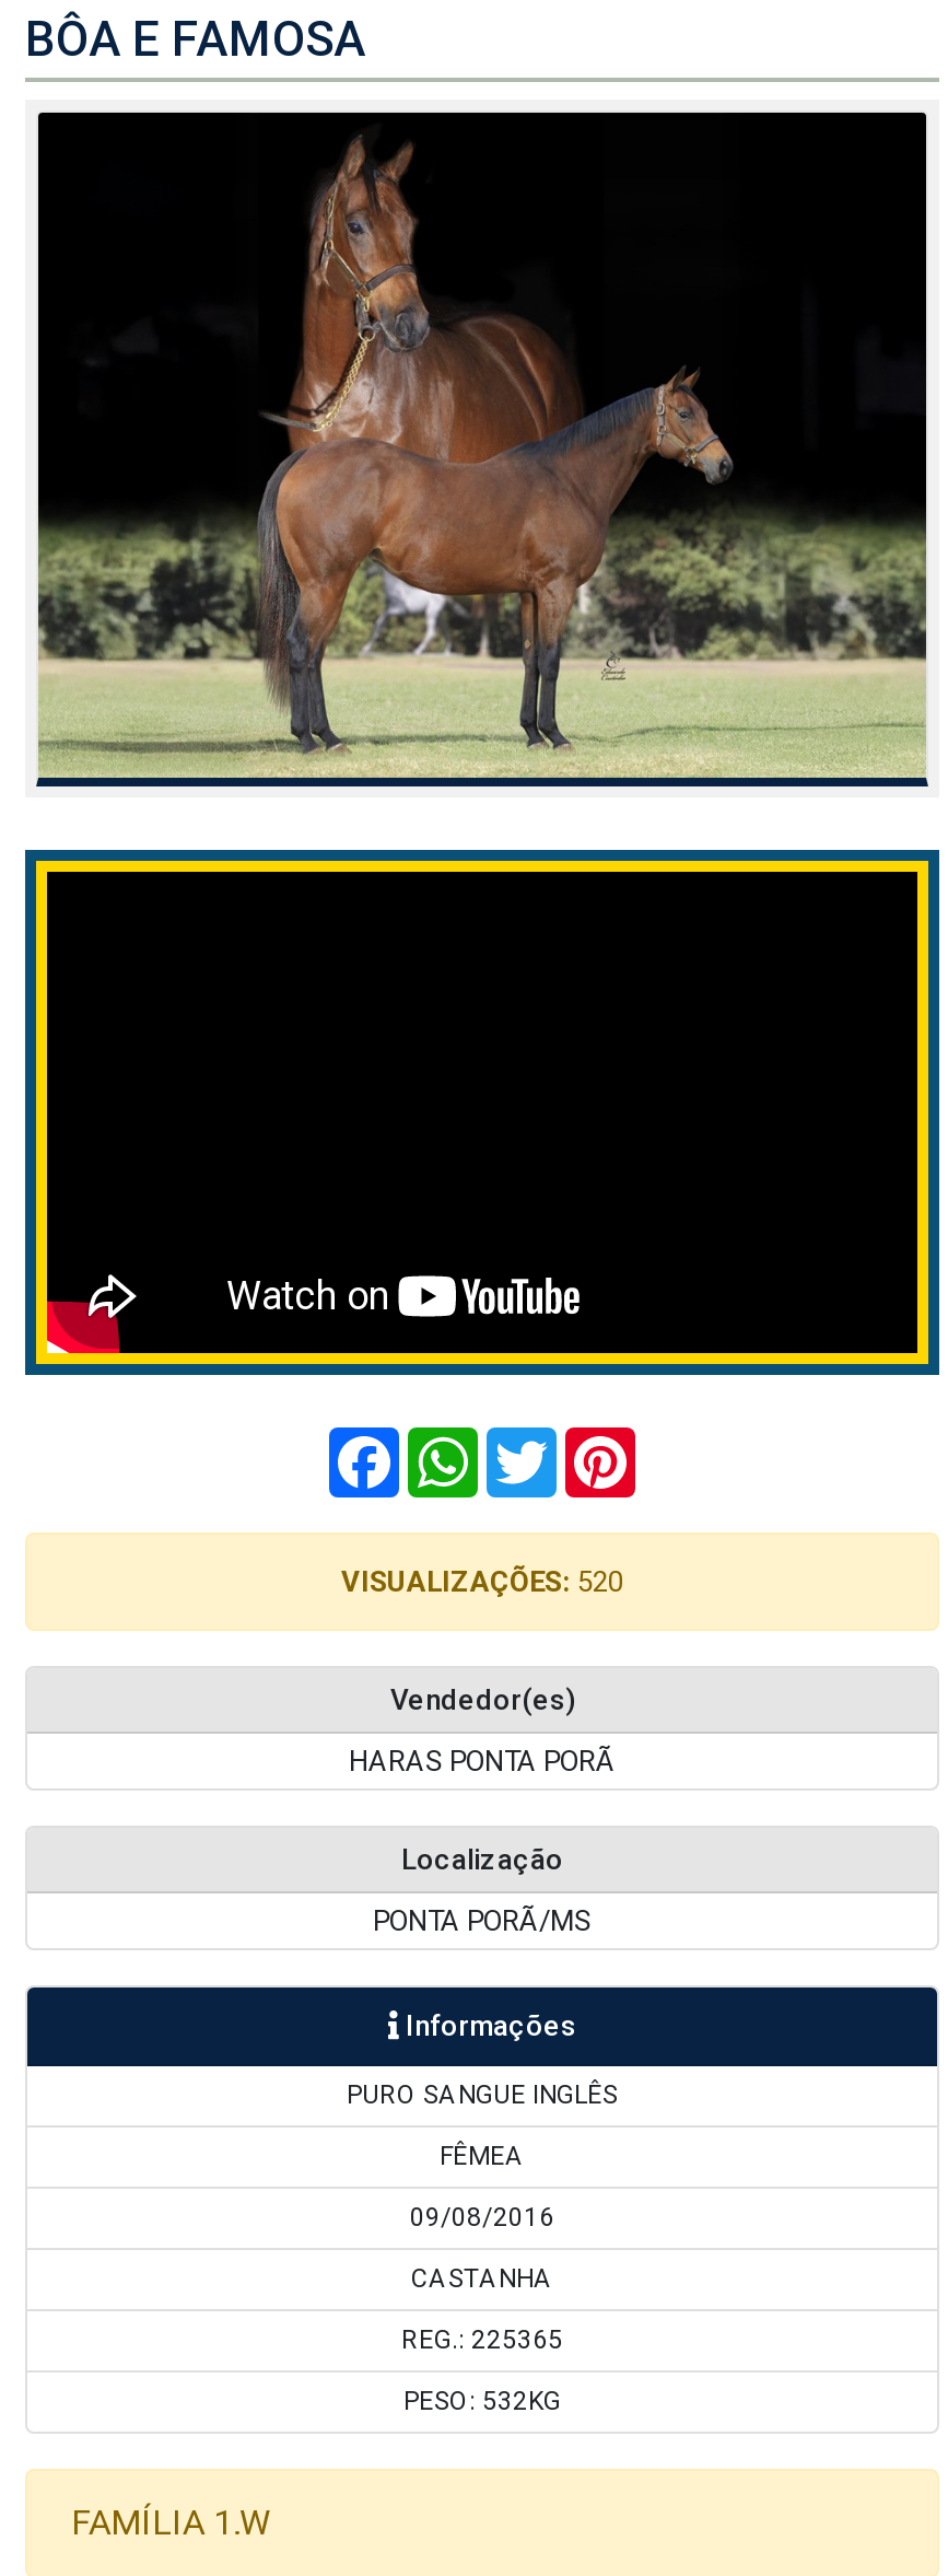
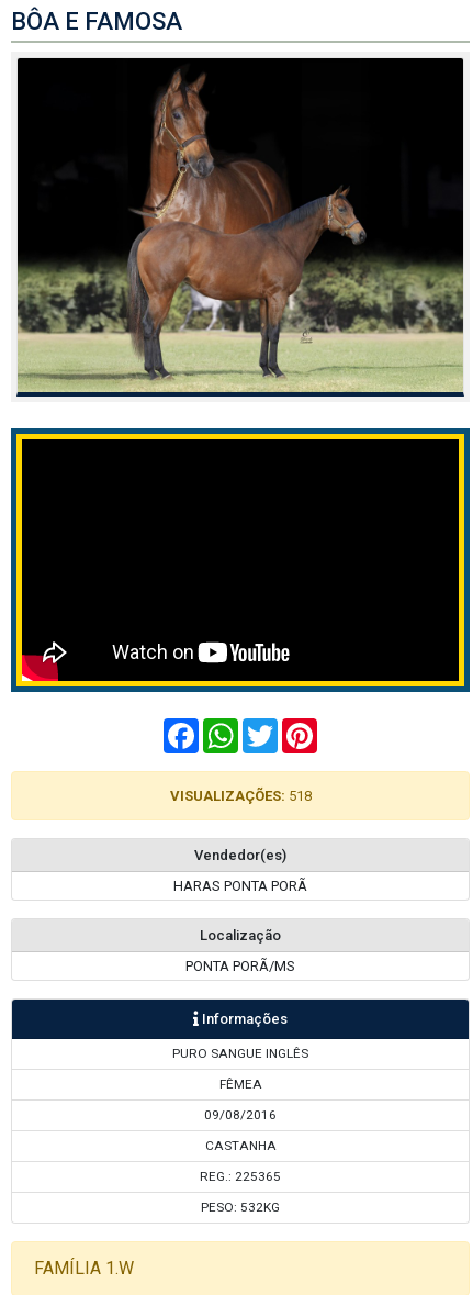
[341,1564,623,1597] VISUALIZAÇÕES: 520 -> [170,787,311,804] VISUALIZAÇÕES: 518

